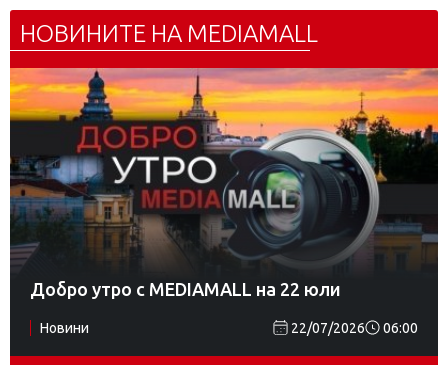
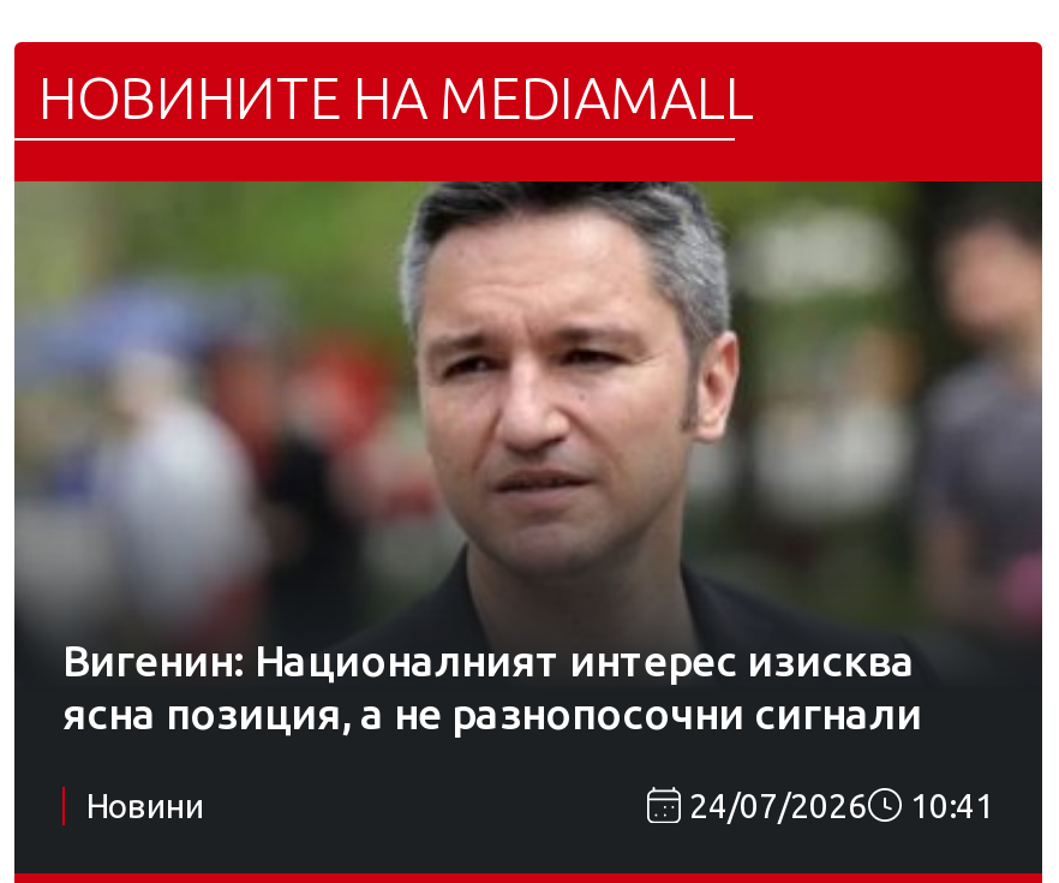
[9,67,439,299] [image] | Добро утро с MEDIAMALL на 22 юли -> [12,180,1045,736] [image] | Вигенин: Националният интерес изисква | ясна позиция, а не разнопосочни сигнали
[291,320,418,336] 22/07/2026 | 06:00 -> [689,786,994,825] 24/07/2026 | 10:41

